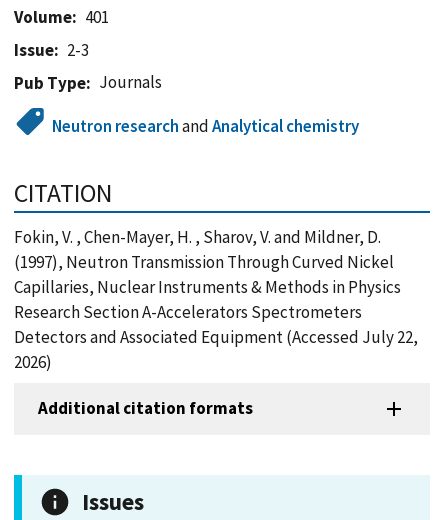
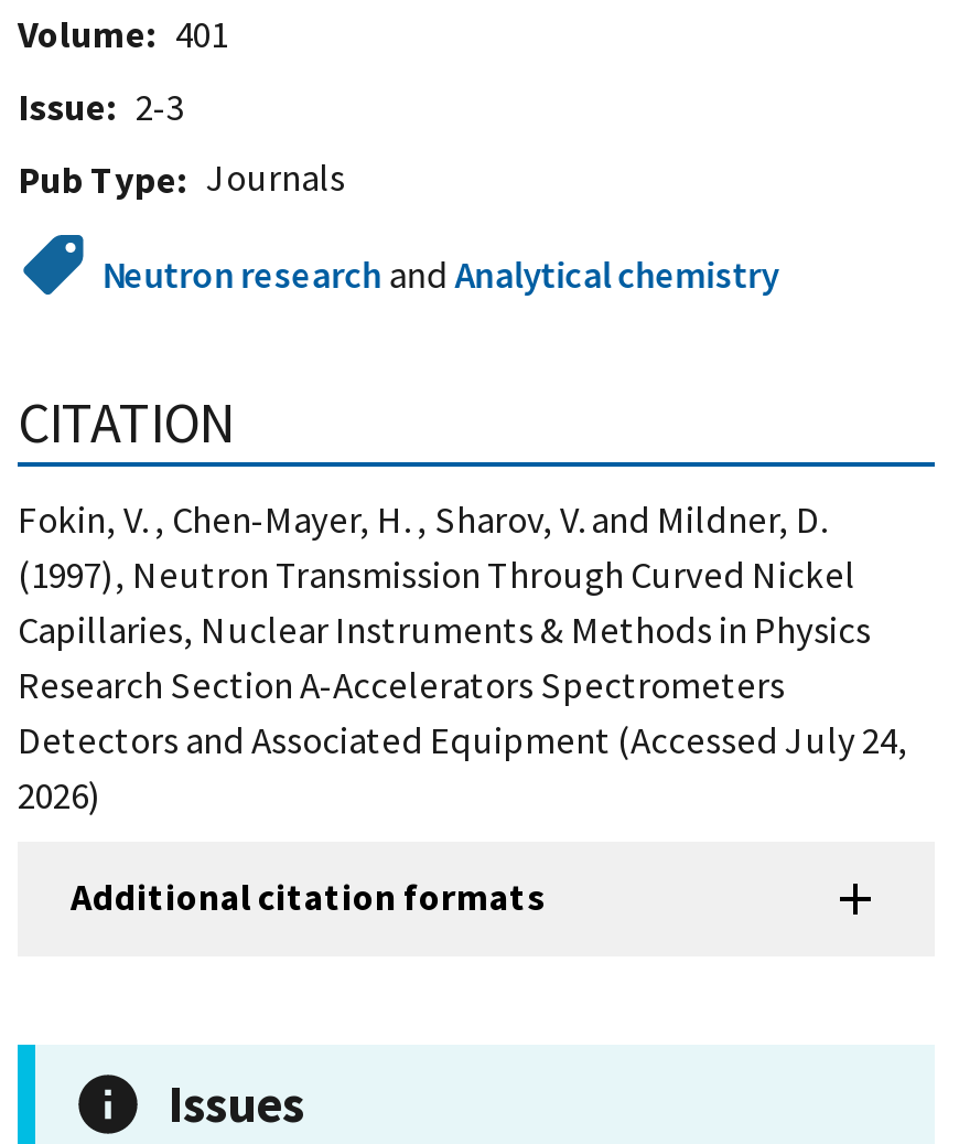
[14,326,418,348] Detectors and Associated Equipment (Accessed July 22, -> [18,716,908,764] Detectors and Associated Equipment (Accessed July 24,

